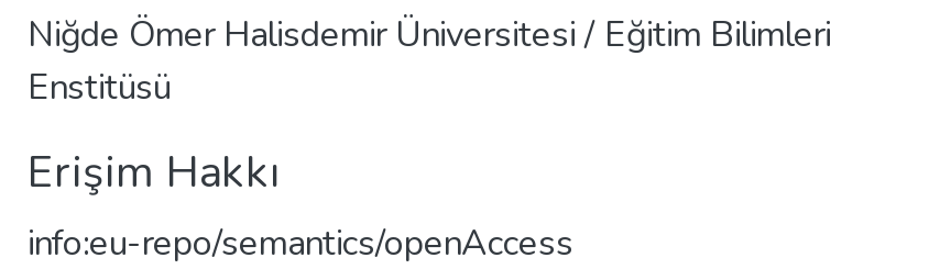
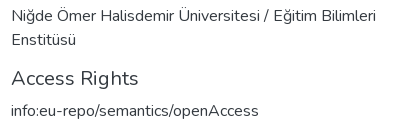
[28,142,281,201] Erişim Hakkı -> [11,64,139,91] Access Rights

